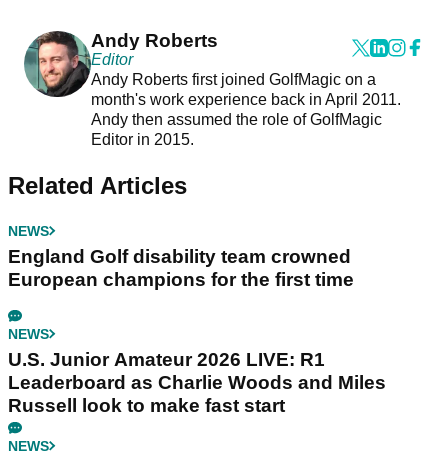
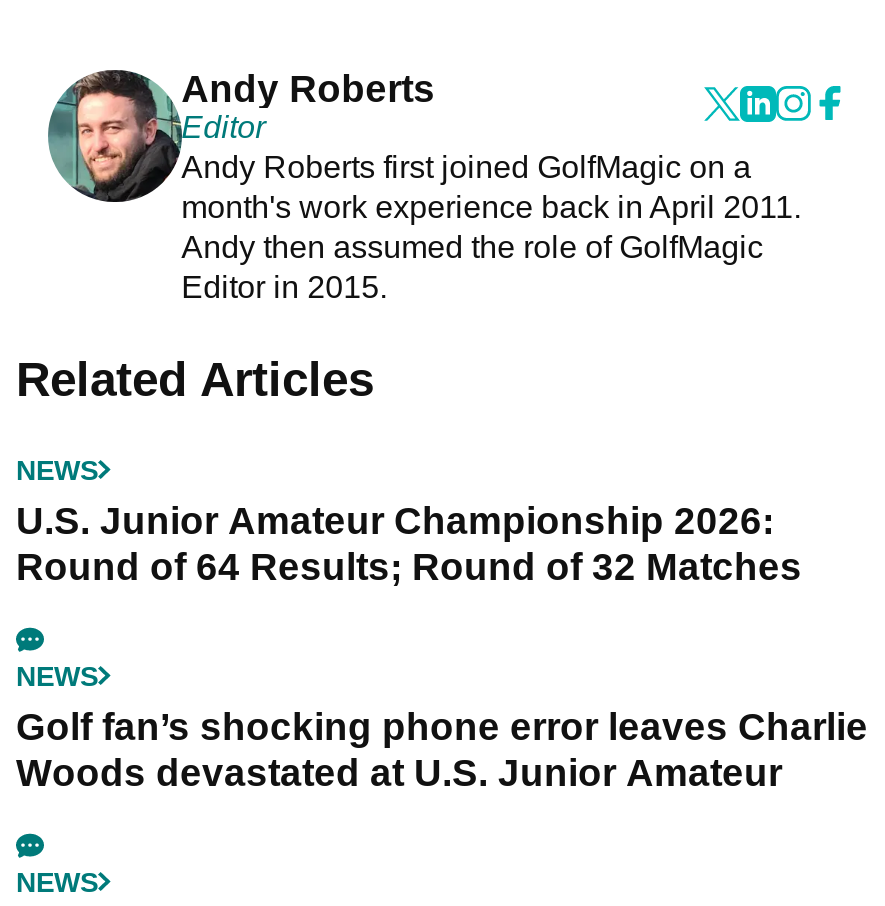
[8,246,354,290] England Golf disability team crowned | European champions for the first time -> [16,499,802,587] U.S. Junior Amateur Championship 2026: | Round of 64 Results; Round of 32 Matches
[8,349,386,416] U.S. Junior Amateur 2026 LIVE: R1 | Leaderboard as Charlie Woods and Miles | Russell look to make fast start -> [16,705,868,793] Golf fan’s shocking phone error leaves Charlie | Woods devastated at U.S. Junior Amateur

